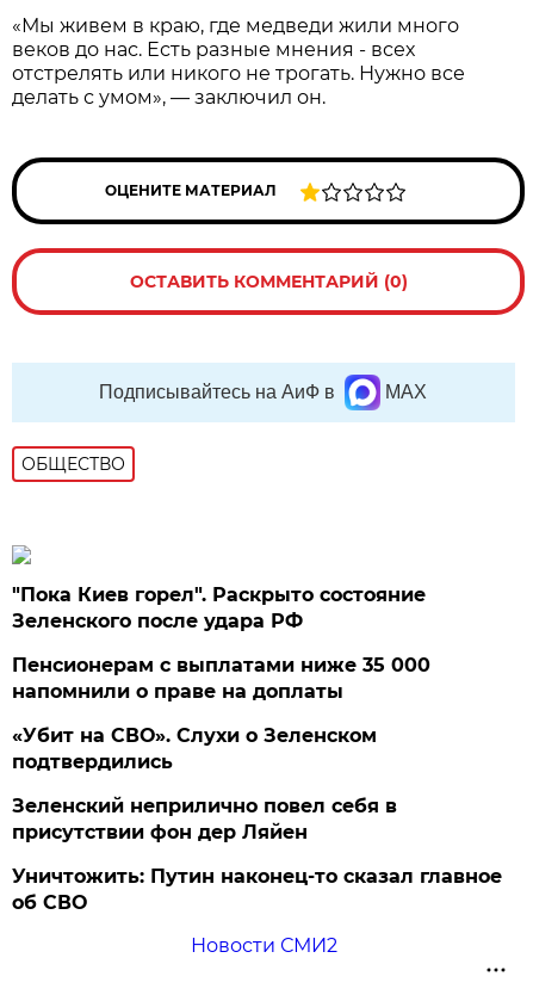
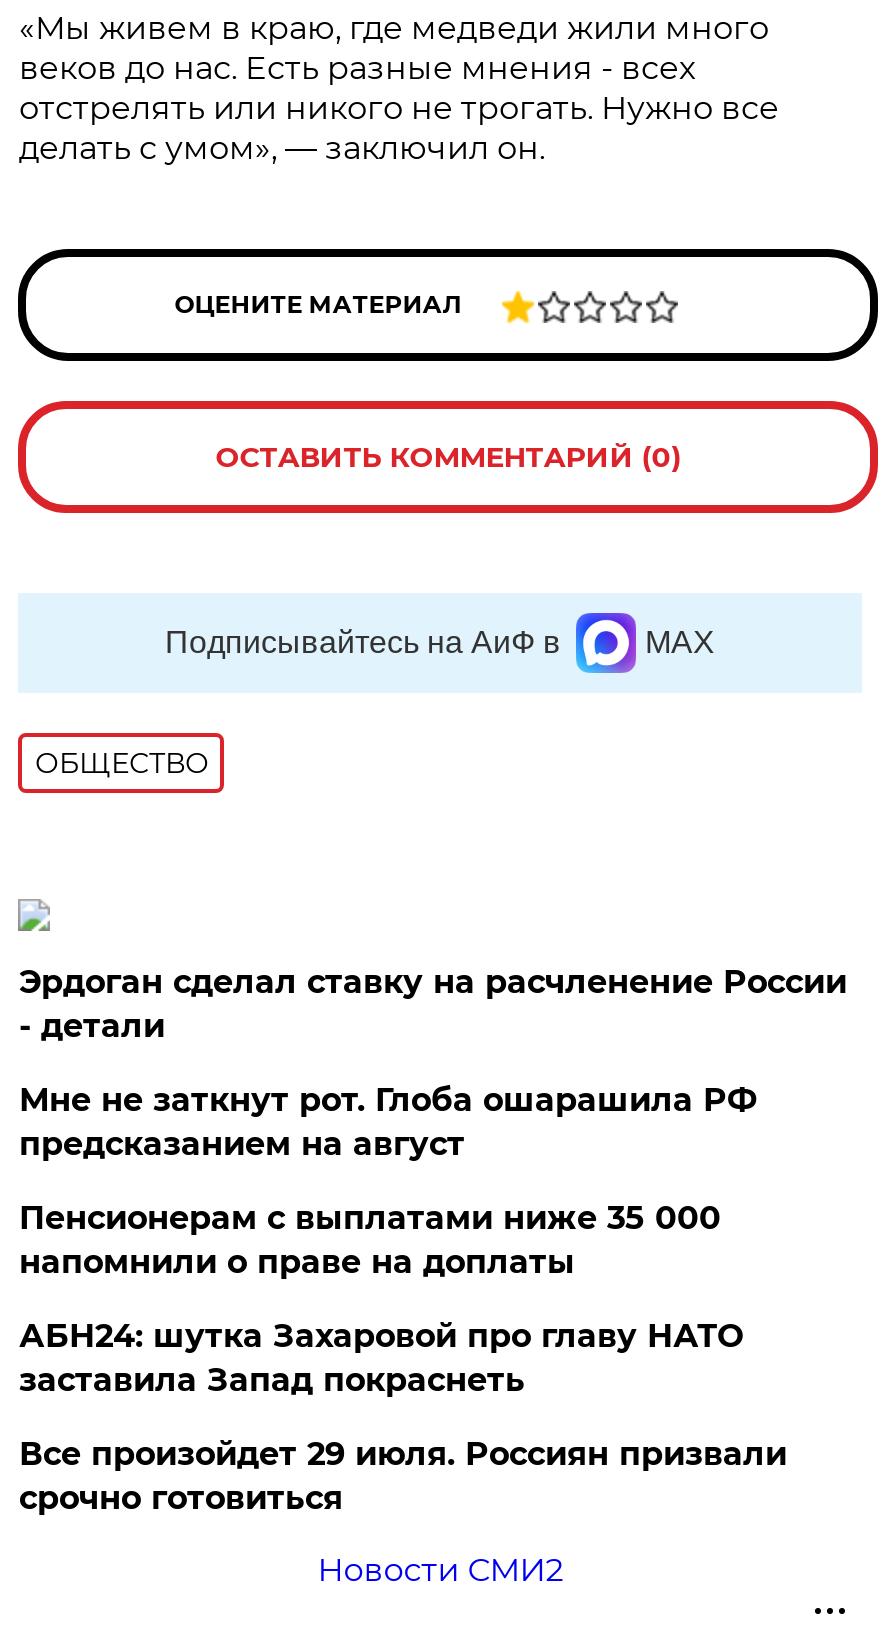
[12,583,426,632] "Пока Киев горел". Раскрыто состояние | Зеленского после удара РФ -> [19,963,847,1163] Эрдоган сделал ставку на расчленение России | - детали | Мне не заткнут рот. Глоба ошарашила РФ | предсказанием на август
moved [12,654,431,703] -> [19,1199,721,1281]: Пенсионерам с выплатами ниже 35 000 | напомнили о праве на доплаты
[12,724,502,914] «Убит на СВО». Слухи о Зеленском | подтвердились | Зеленский неприлично повел cебя в | присутствии фон дер Ляйен | Уничтожить: Путин наконец-то сказал главное | об СВО -> [19,1317,787,1517] АБН24: шутка Захаровой про главу НАТО | заставила Запад покраснеть | Все произойдет 29 июля. Россиян призвали | срочно готовиться

